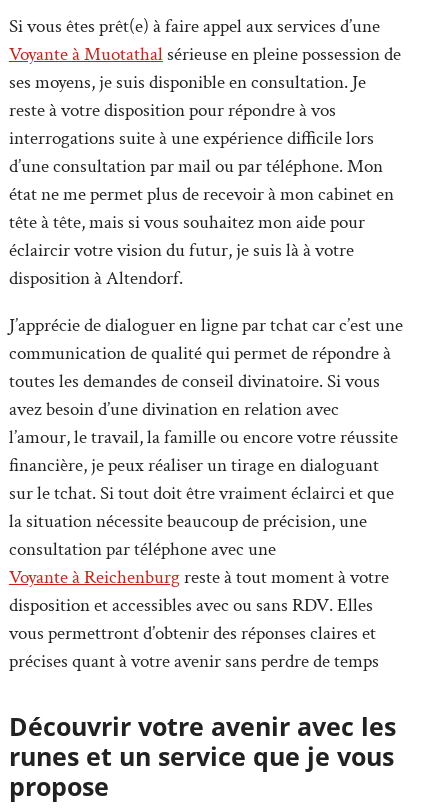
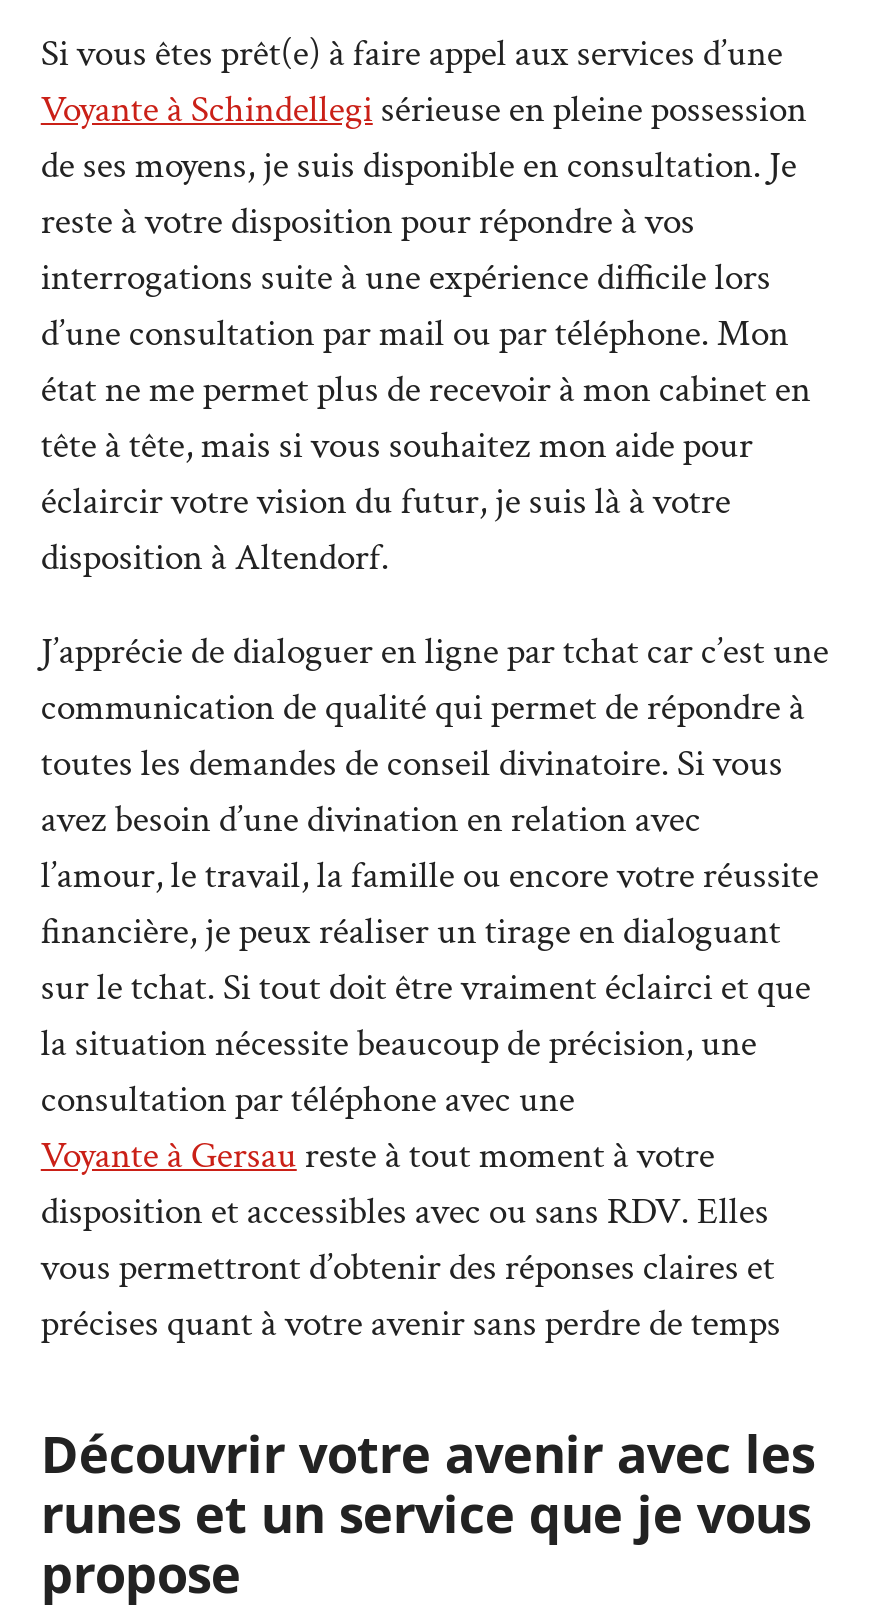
[9,42,401,95] Voyante à Muotathal sérieuse en pleine possession de | ses moyens, je suis disponible en consultation. Je -> [41,86,807,192] Voyante à Schindellegi sérieuse en pleine possession | de ses moyens, je suis disponible en consultation. Je
[9,565,389,590] Voyante à Reichenburg reste à tout moment à votre -> [41,1131,715,1181] Voyante à Gersau reste à tout moment à votre

